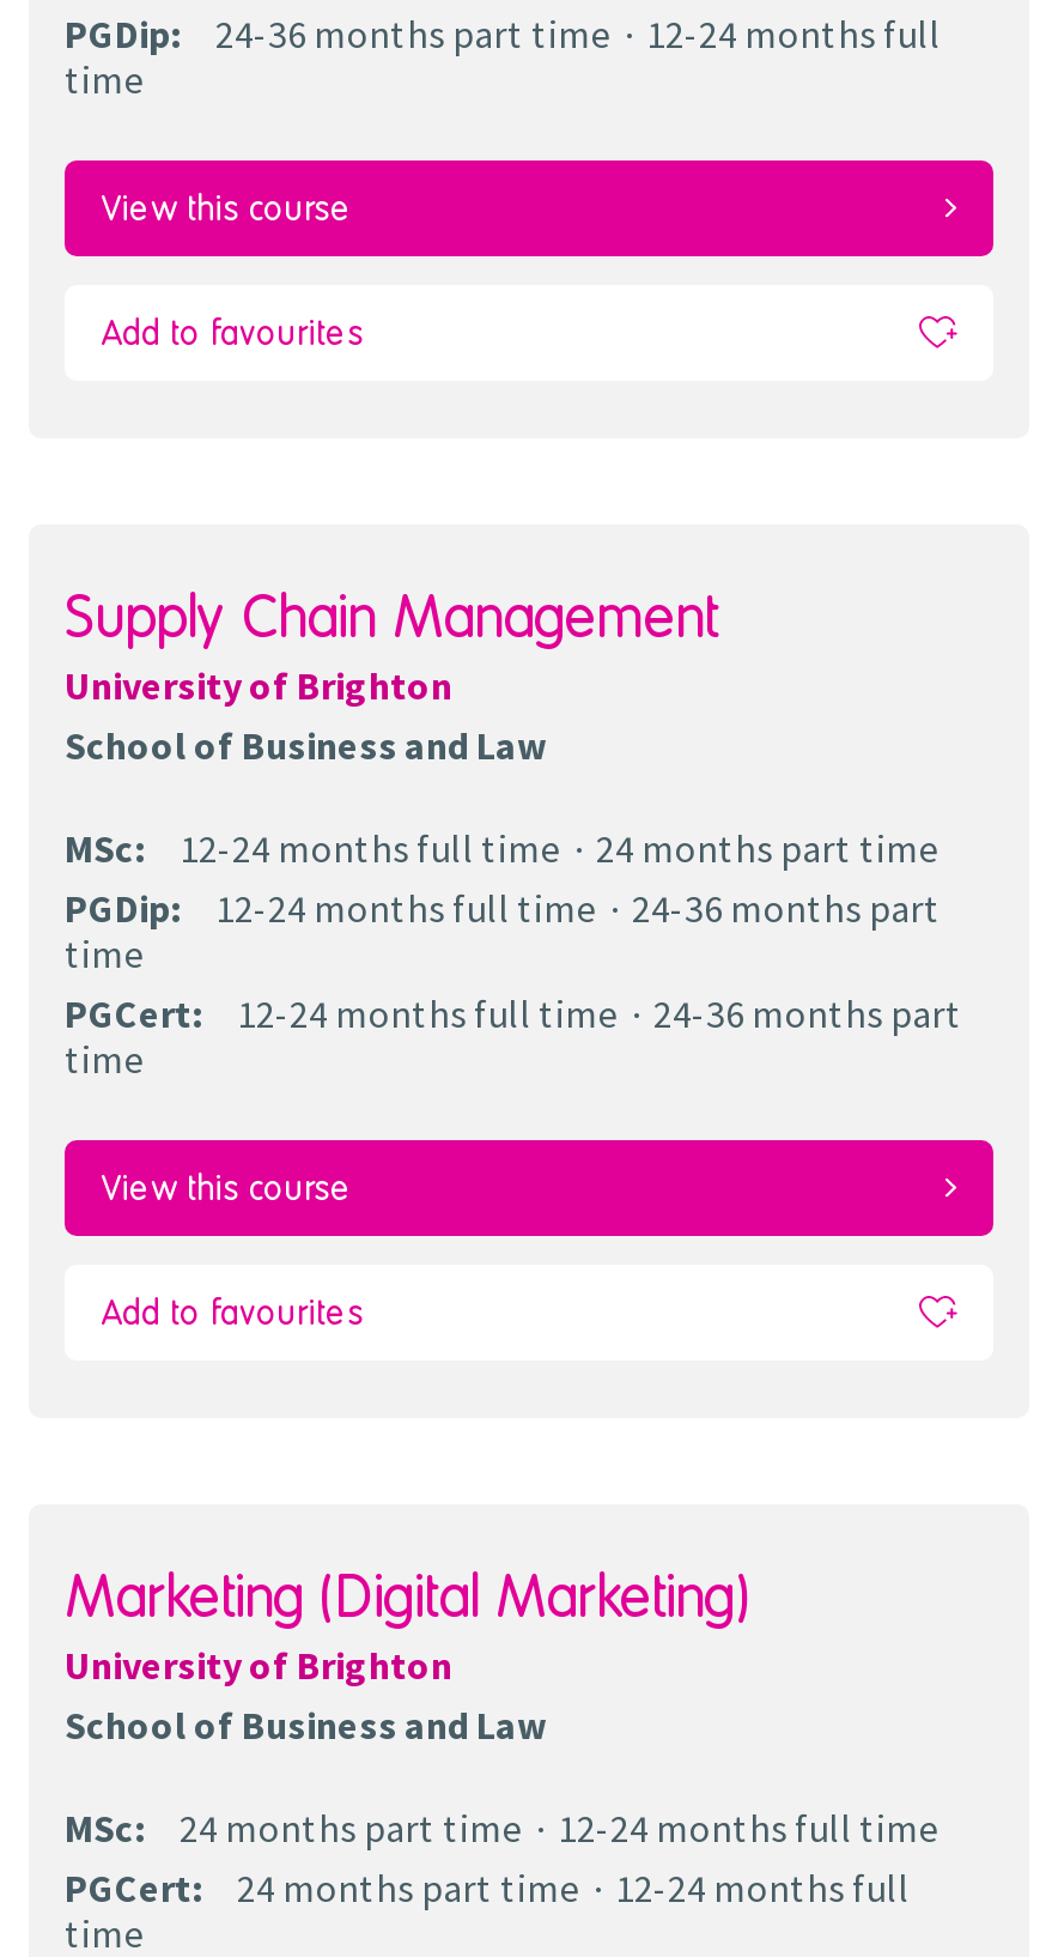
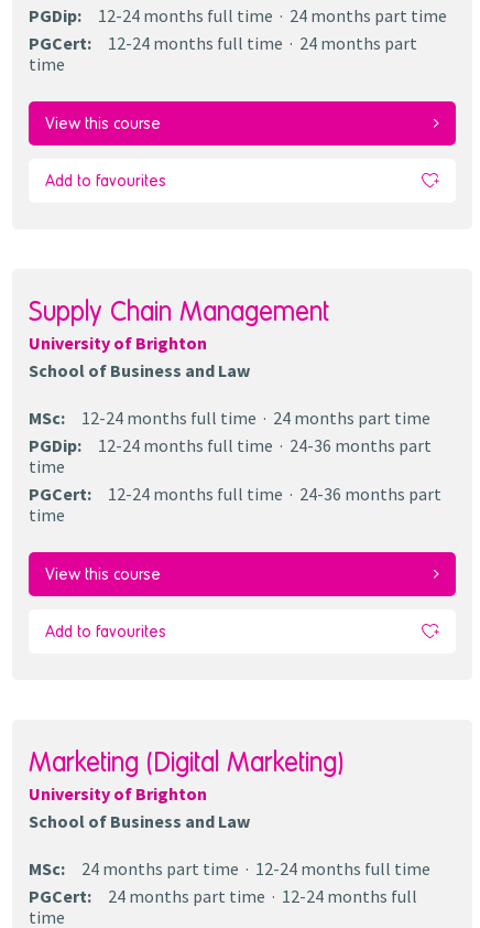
[215,10,941,57] 24-36 months part time | 12-24 months full -> [29,4,447,54] 12-24 months full time | 24 months part time | PGCert: | 12-24 months full time | 24 months part

